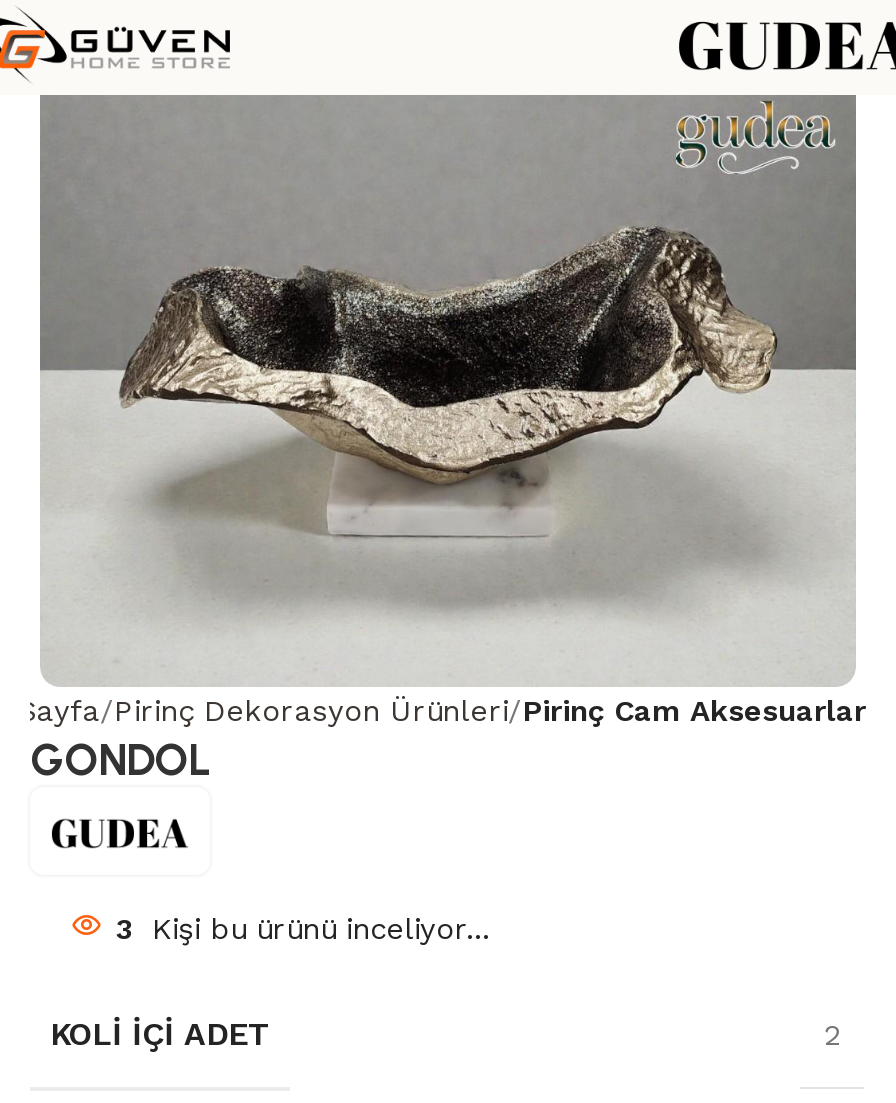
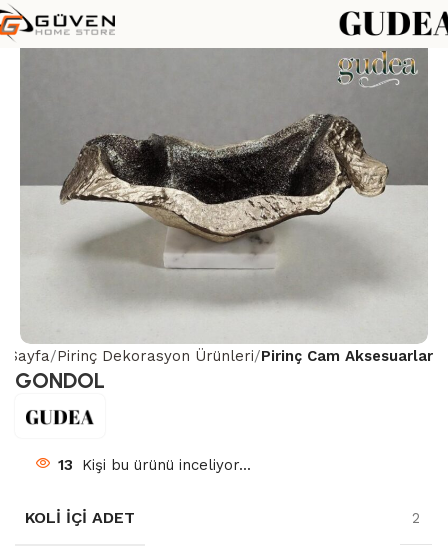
[116,911,490,947] 3 Kişi bu ürünü inceliyor... -> [58,456,251,474] 13 Kişi bu ürünü inceliyor...

